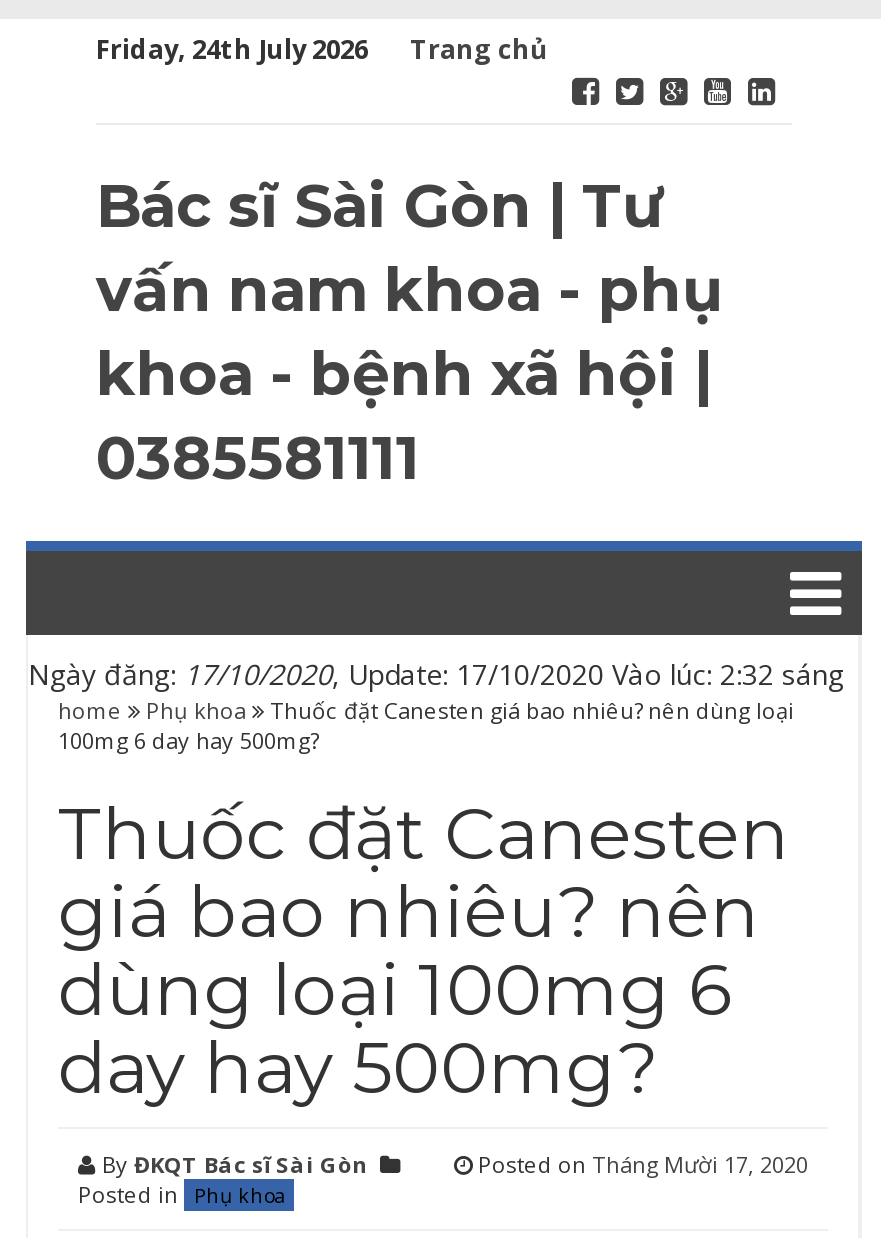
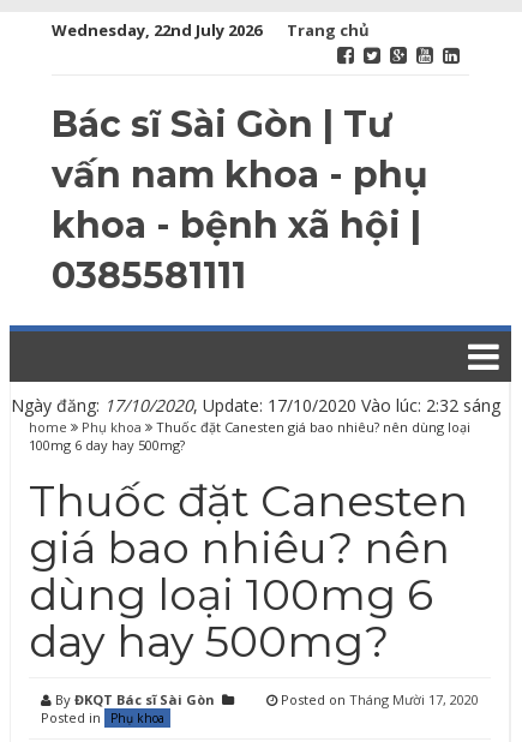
[96,31,368,67] Friday, 24th July 2026 -> [52,19,262,41] Wednesday, 22nd July 2026

